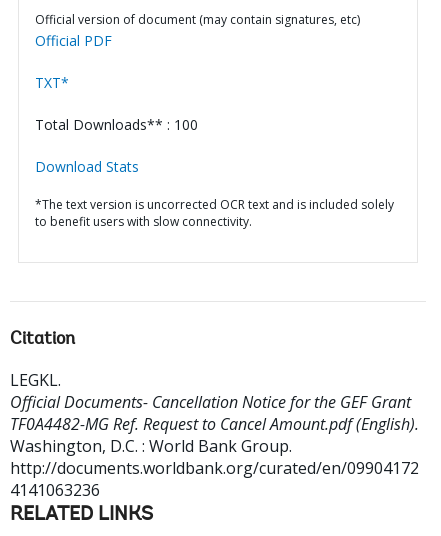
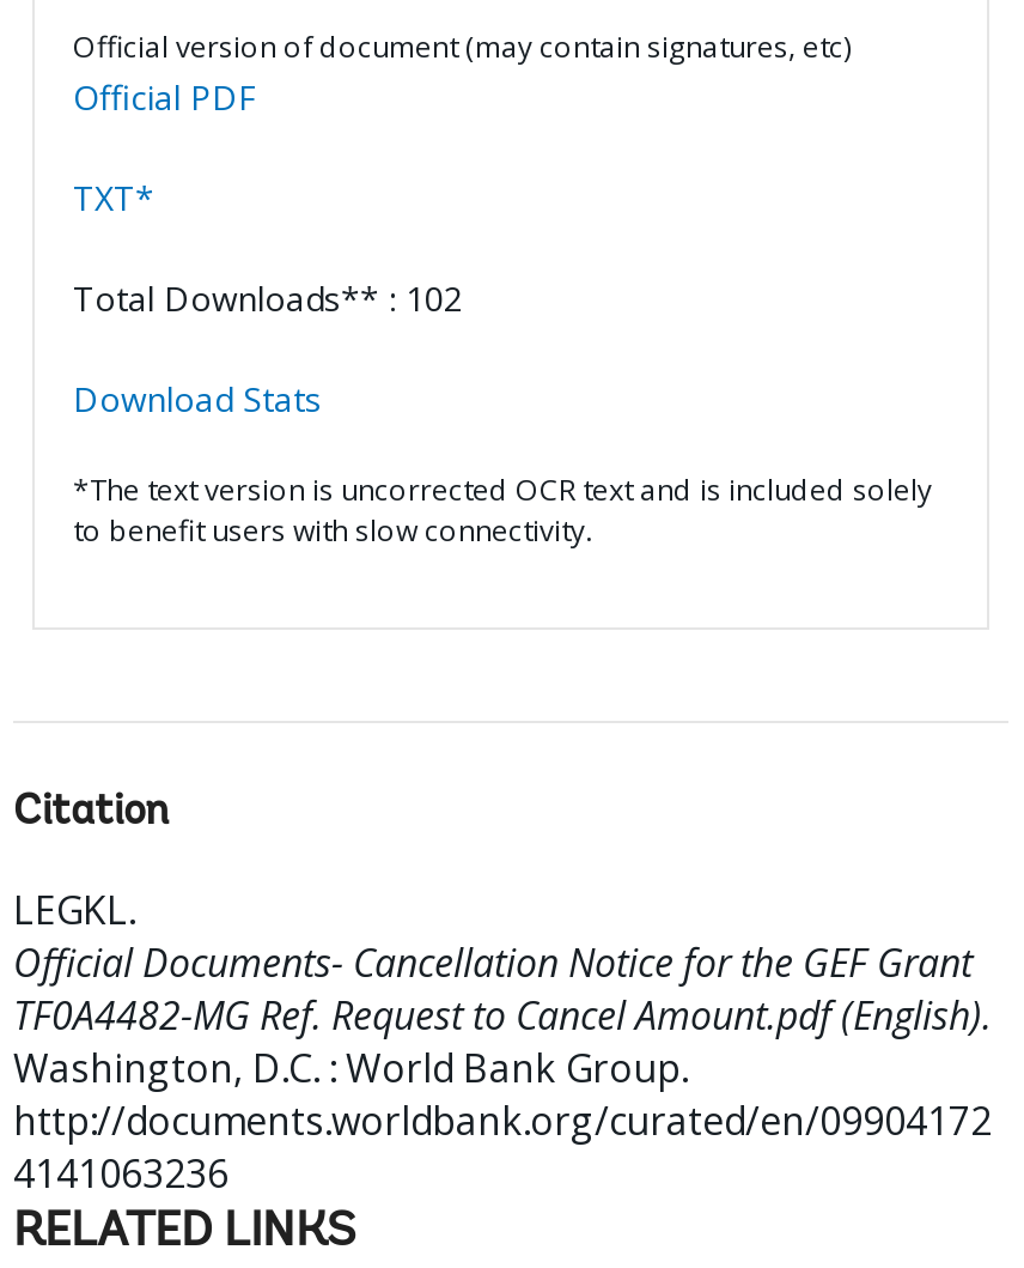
[35,115,198,134] Total Downloads** : 100 -> [73,275,463,321] Total Downloads** : 102

